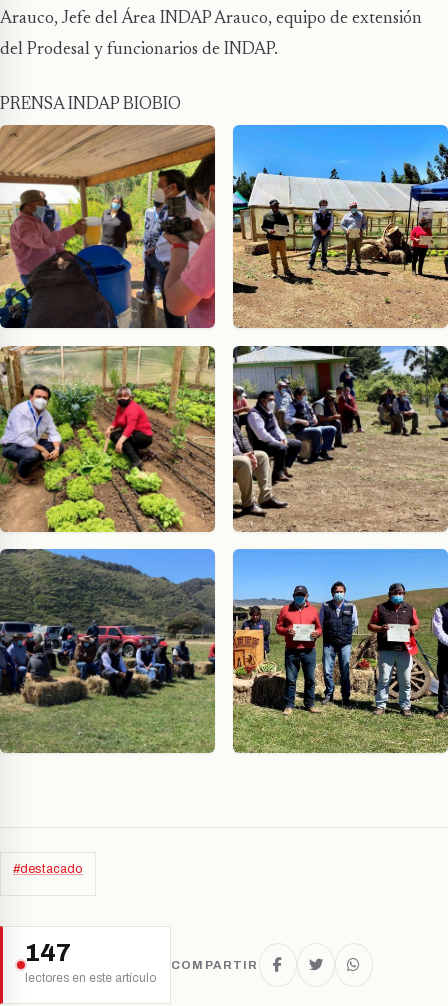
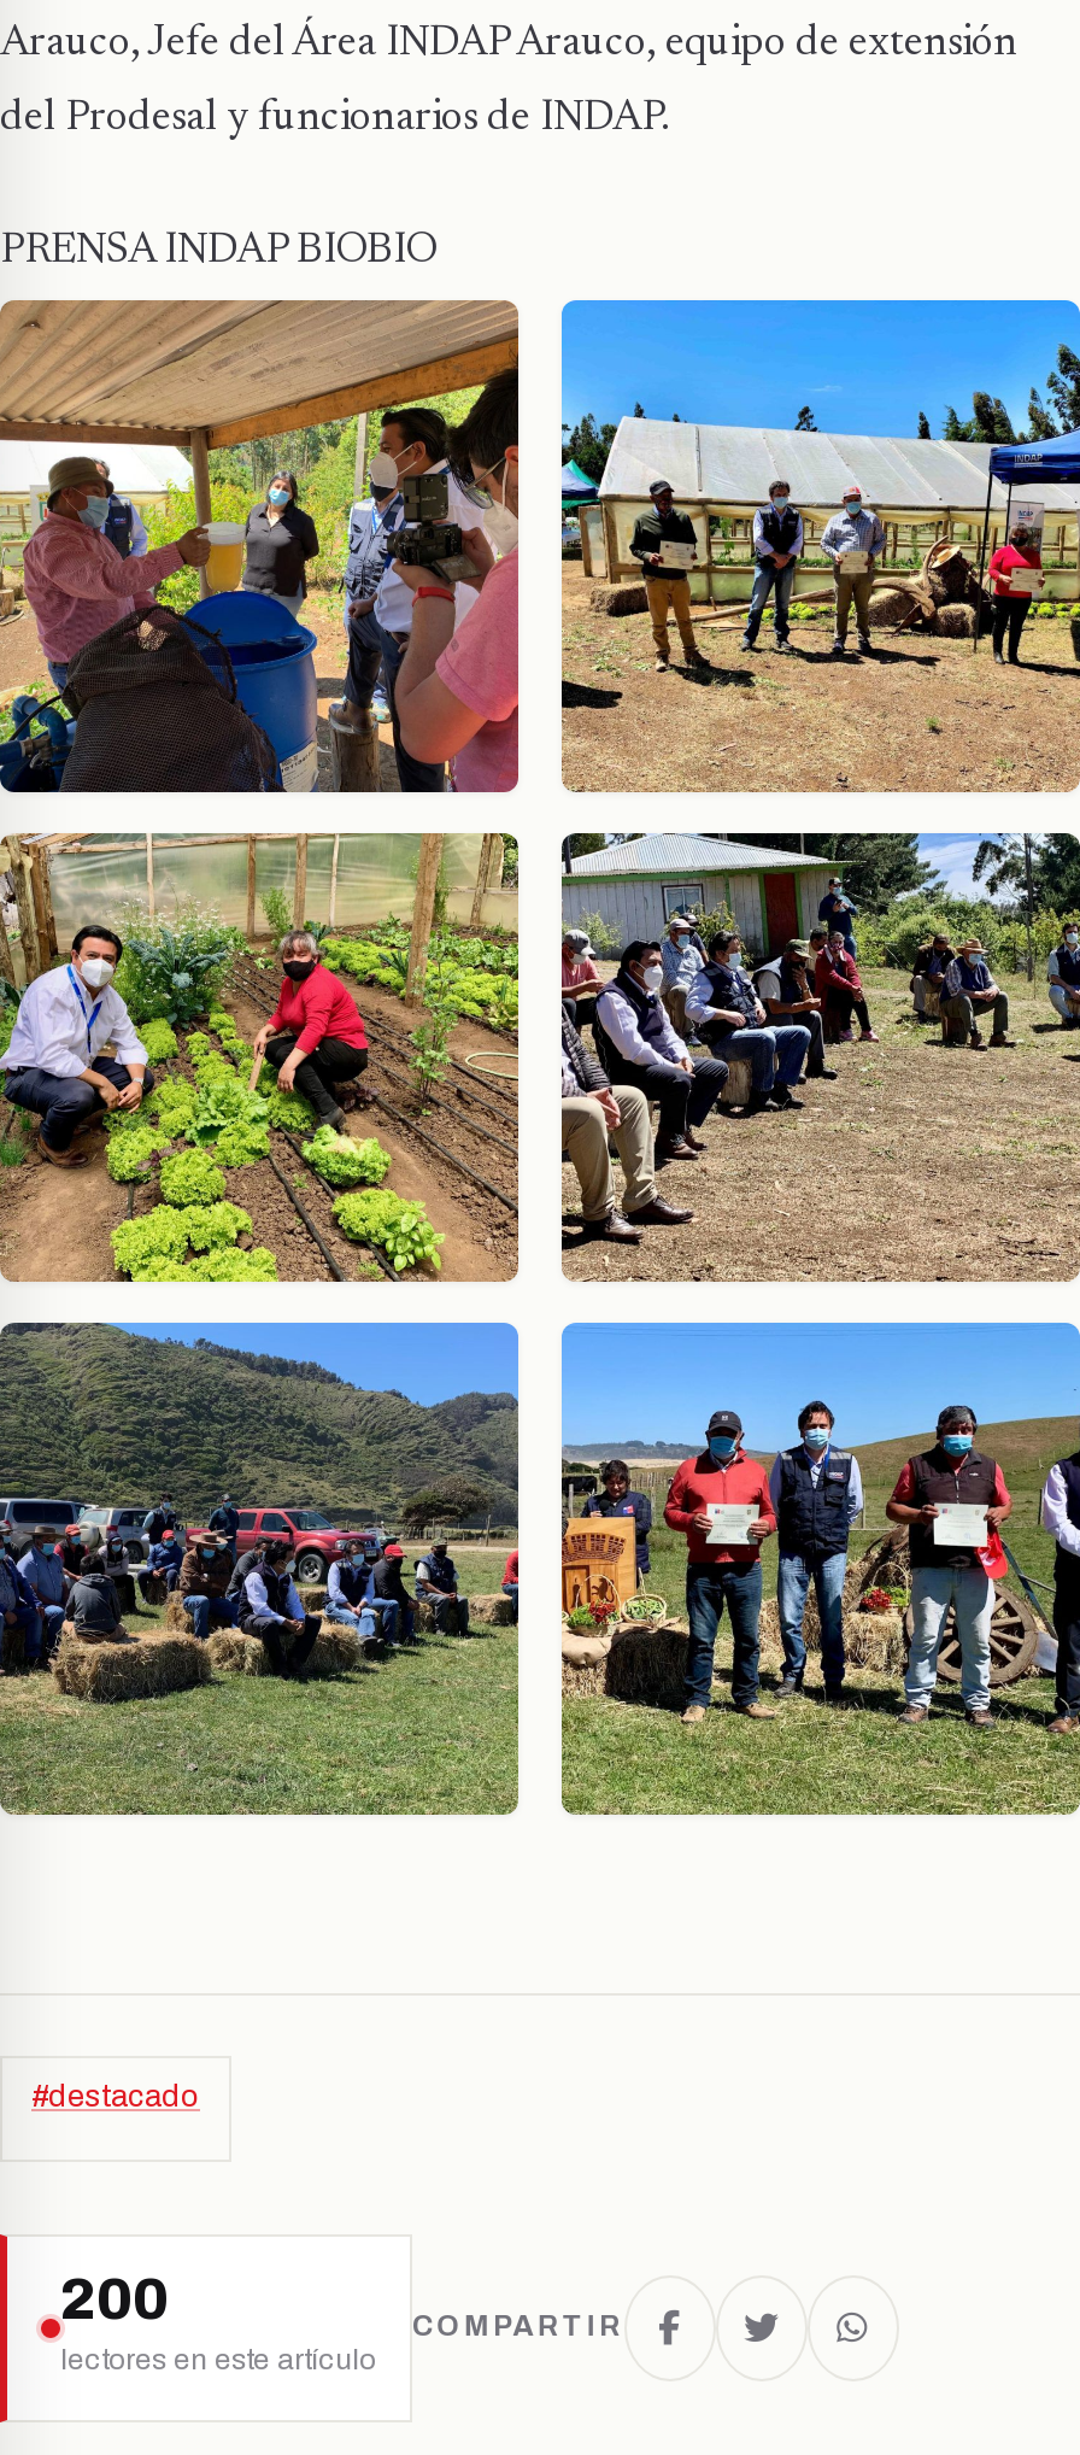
[25,940,71,966] 147 -> [60,2267,169,2330] 200

